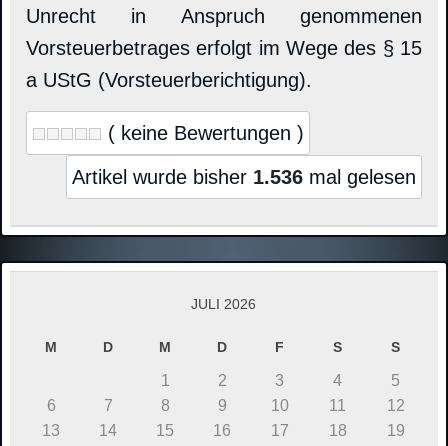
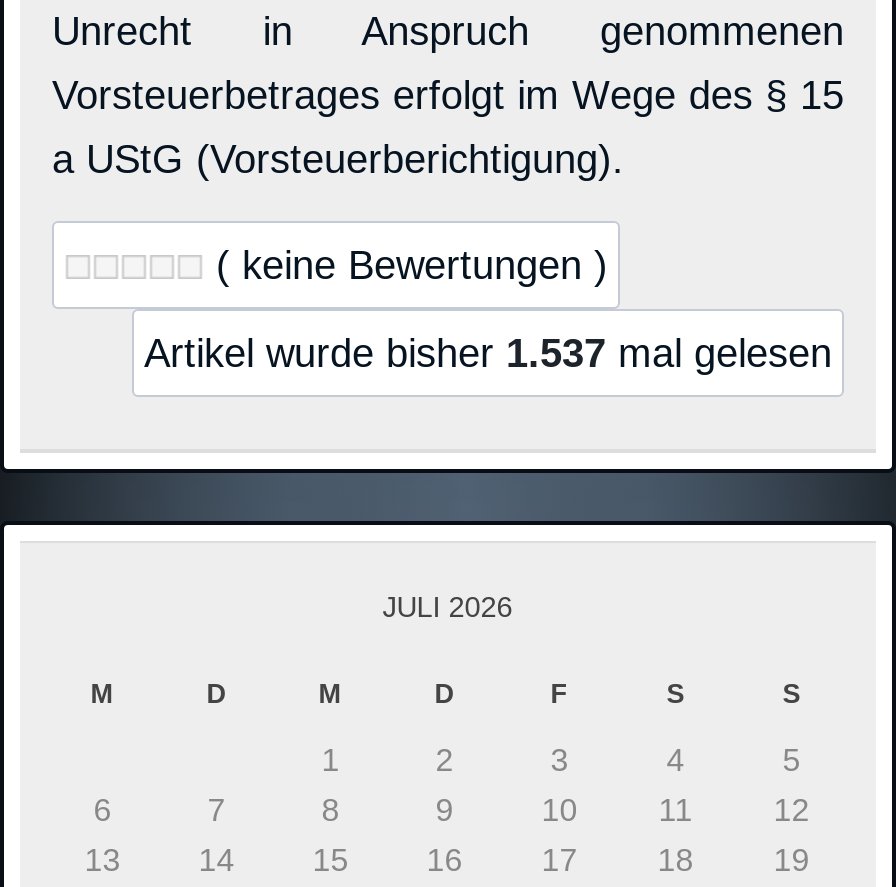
[72,166,416,188] Artikel wurde bisher 1.536 mal gelesen -> [144,332,832,376] Artikel wurde bisher 1.537 mal gelesen

